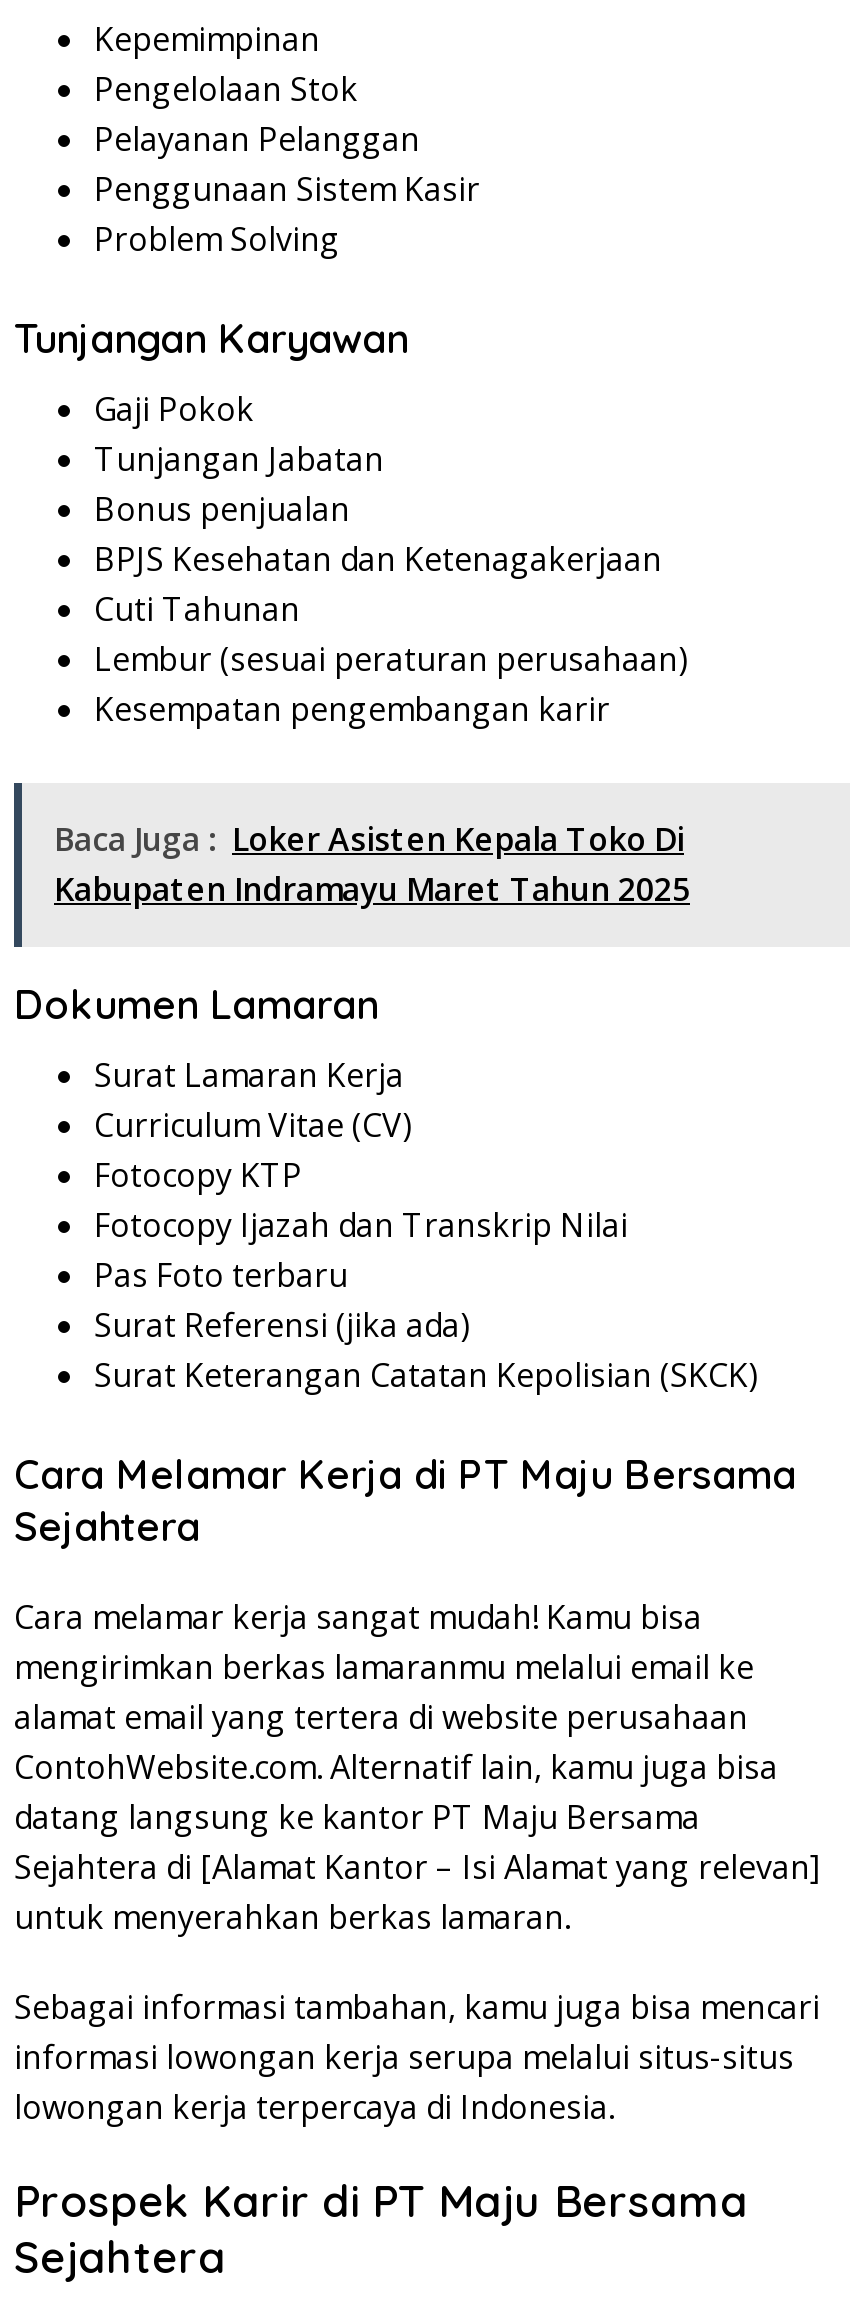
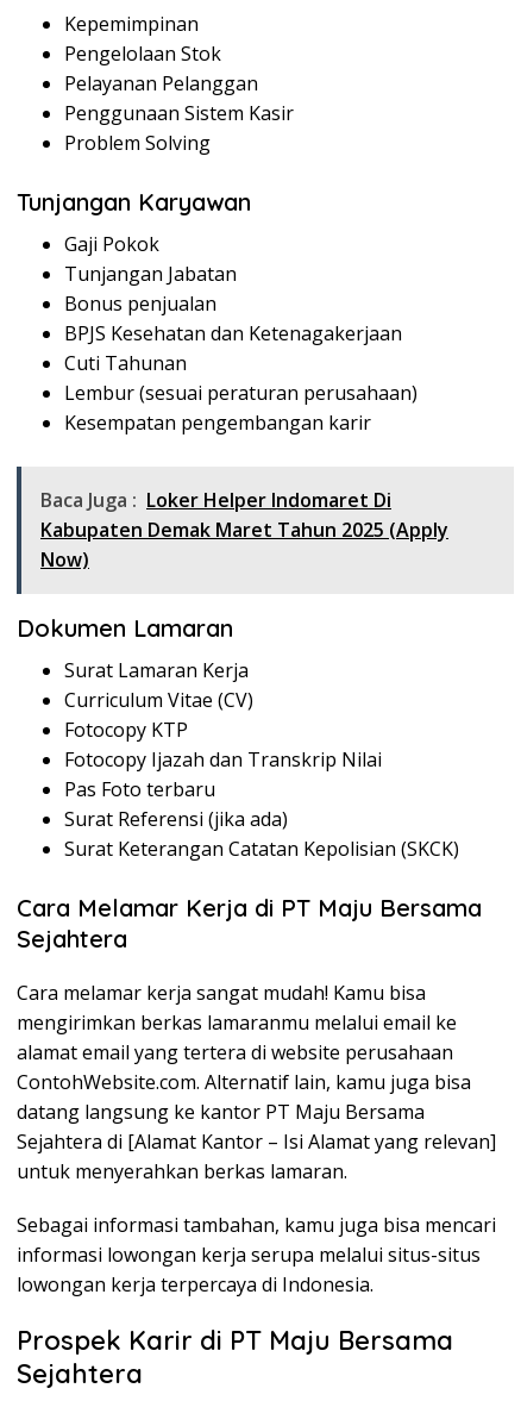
[54,818,690,912] Baca Juga : Loker Asisten Kepala Toko Di | Kabupaten Indramayu Maret Tahun 2025 -> [40,487,448,573] Baca Juga : Loker Helper Indomaret Di | Kabupaten Demak Maret Tahun 2025 (Apply | Now)

